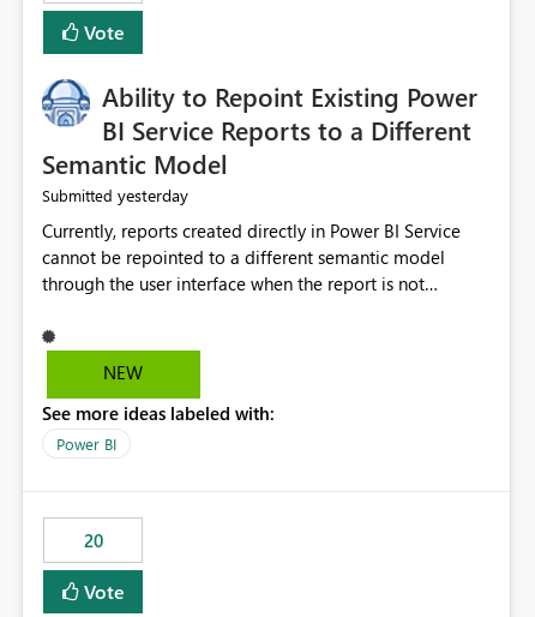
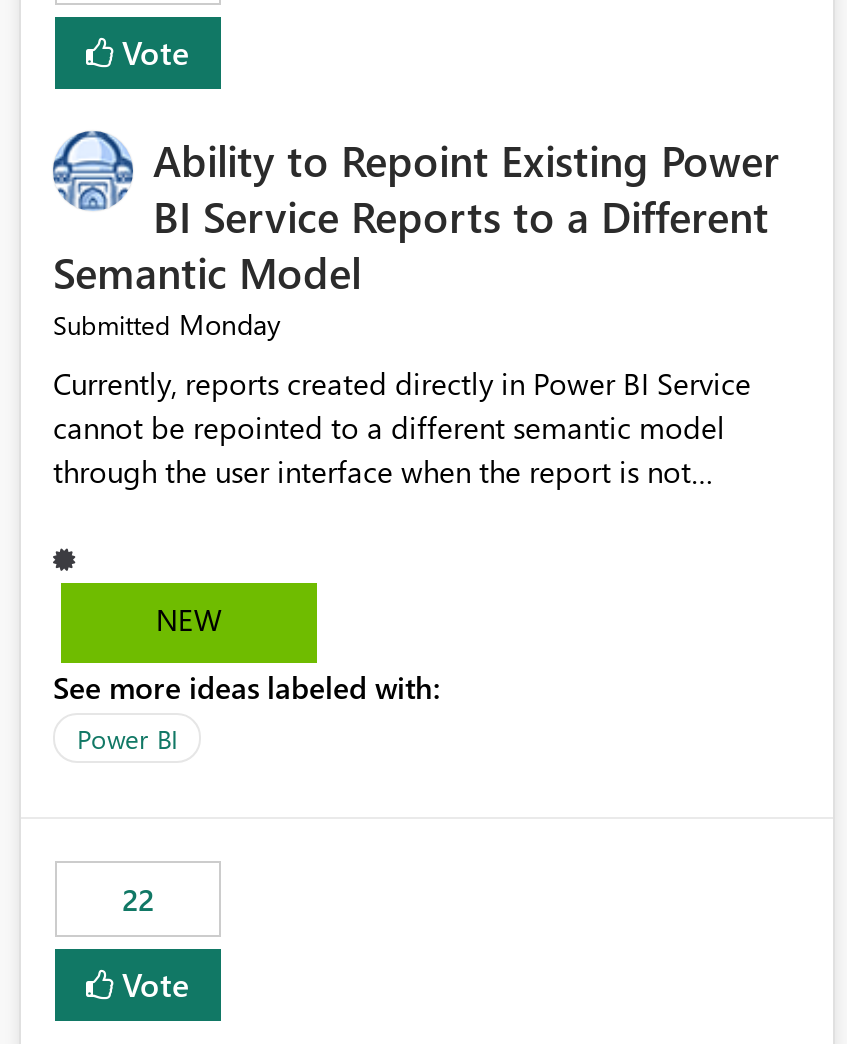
[42,184,188,207] Submitted yesterday -> [53,306,281,344] Submitted Monday
[83,529,103,553] 20 -> [122,880,154,920] 22

